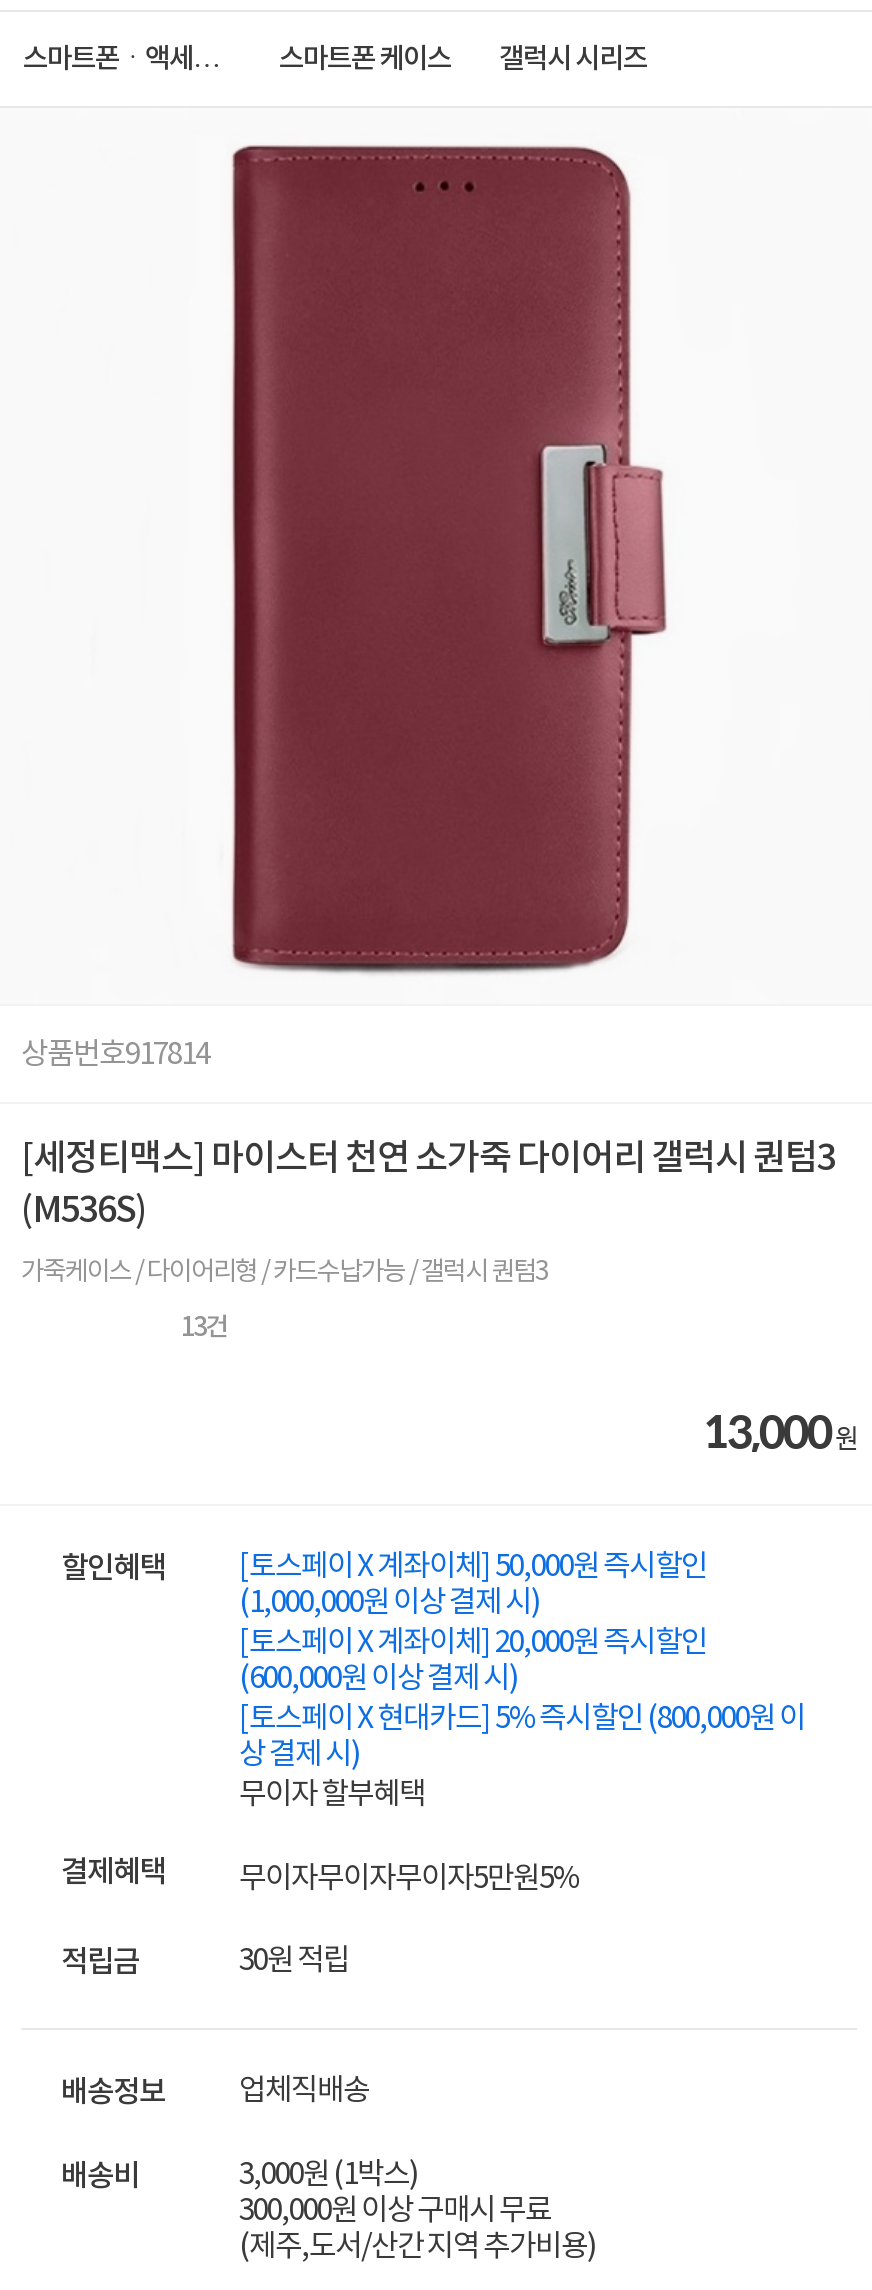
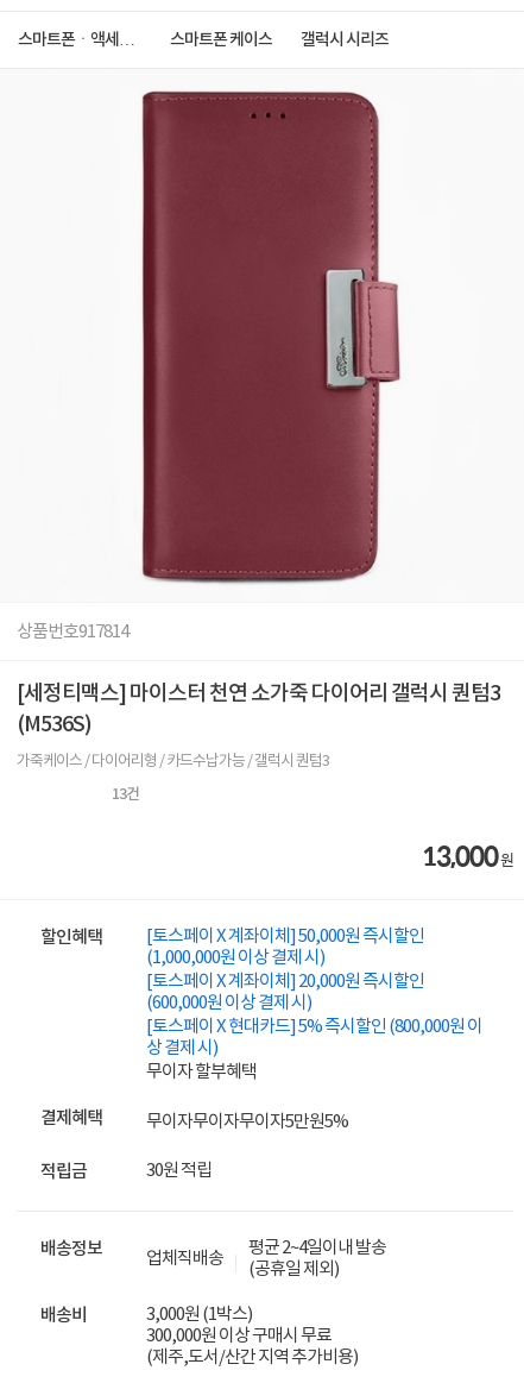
none -> [248,1238,386,1280] 평균 2~4일이내 발송 | (공휴일 제외)

